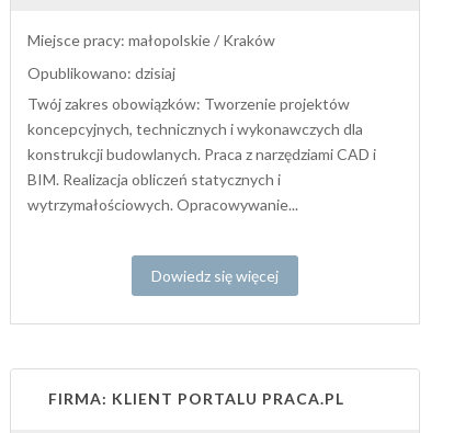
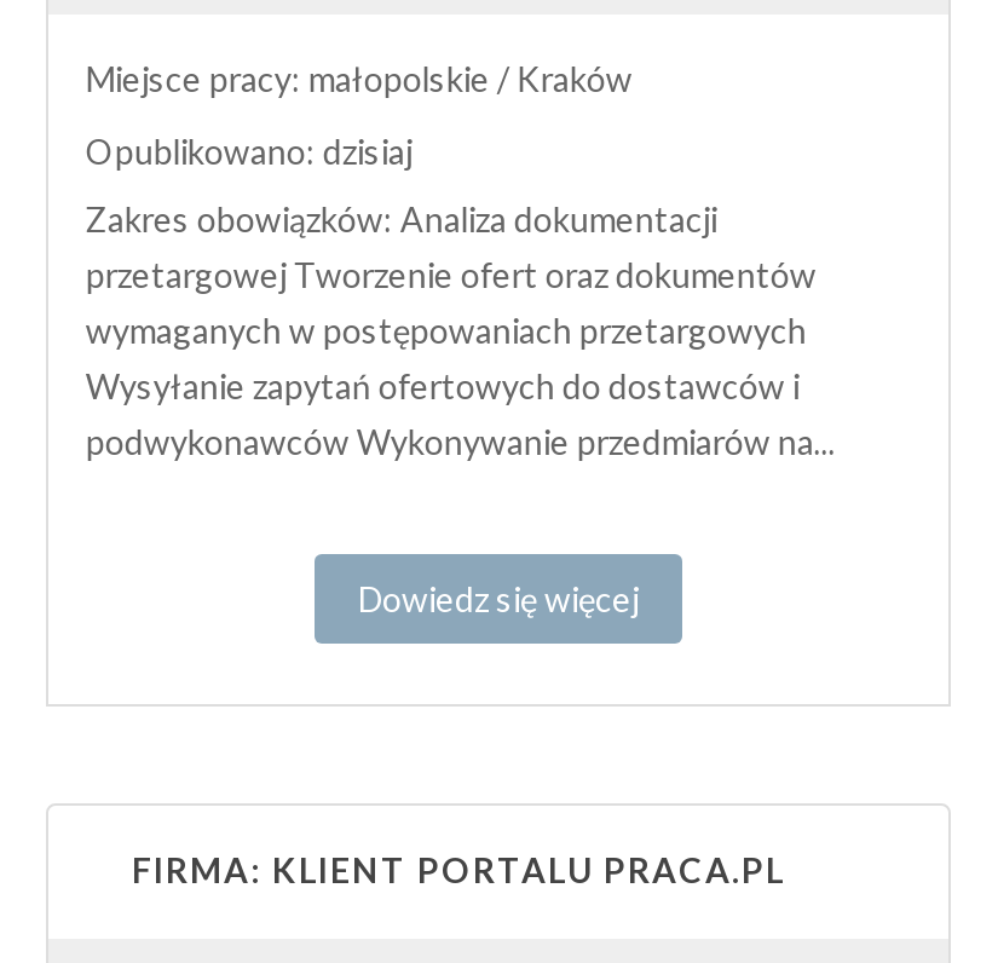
[28,95,377,214] Twój zakres obowiązków: Tworzenie projektów | koncepcyjnych, technicznych i wykonawczych dla | konstrukcji budowlanych. Praca z narzędziami CAD i | BIM. Realizacja obliczeń statycznych i | wytrzymałościowych. Opracowywanie... -> [86,199,836,463] Zakres obowiązków: Analiza dokumentacji | przetargowej Tworzenie ofert oraz dokumentów | wymaganych w postępowaniach przetargowych | Wysyłanie zapytań ofertowych do dostawców i | podwykonawców Wykonywanie przedmiarów na...

